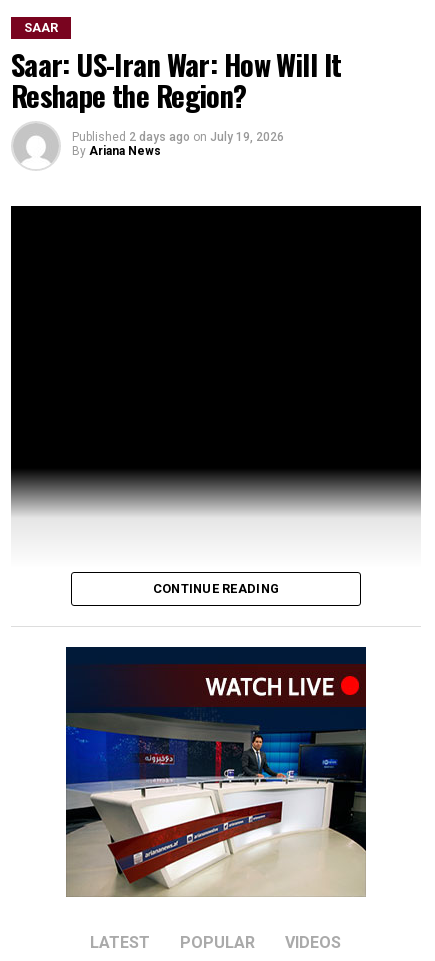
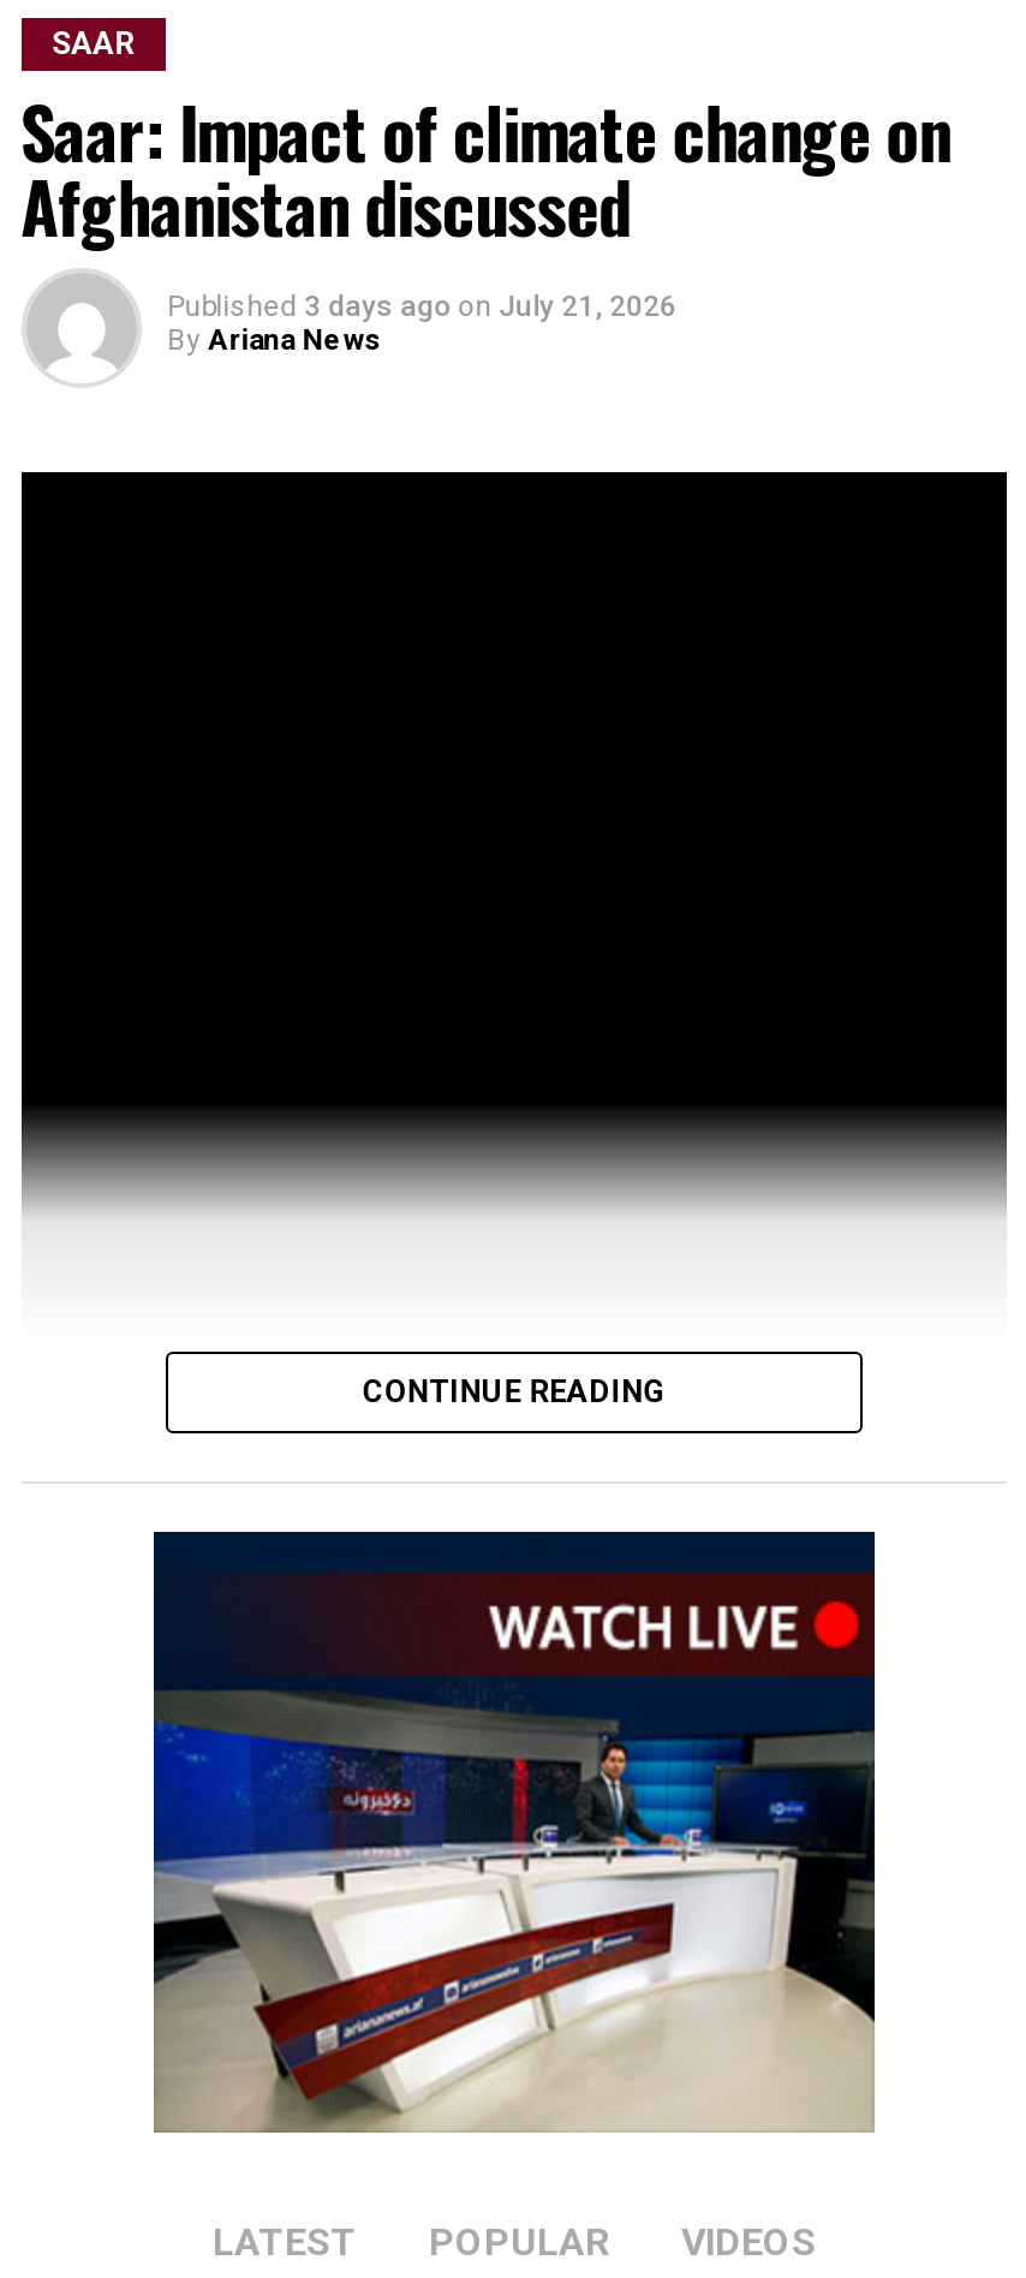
[11,43,341,144] Saar: US-Iran War: How Will It | Reshape the Region? | Published 2 days ago on July 19, 2026 -> [21,80,951,323] Saar: Impact of climate change on | Afghanistan discussed | Published 3 days ago on July 21, 2026

